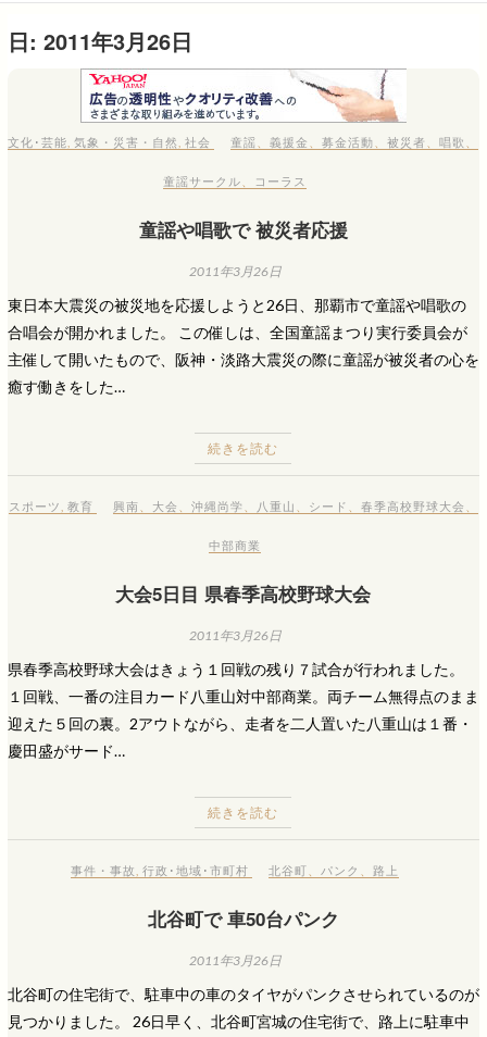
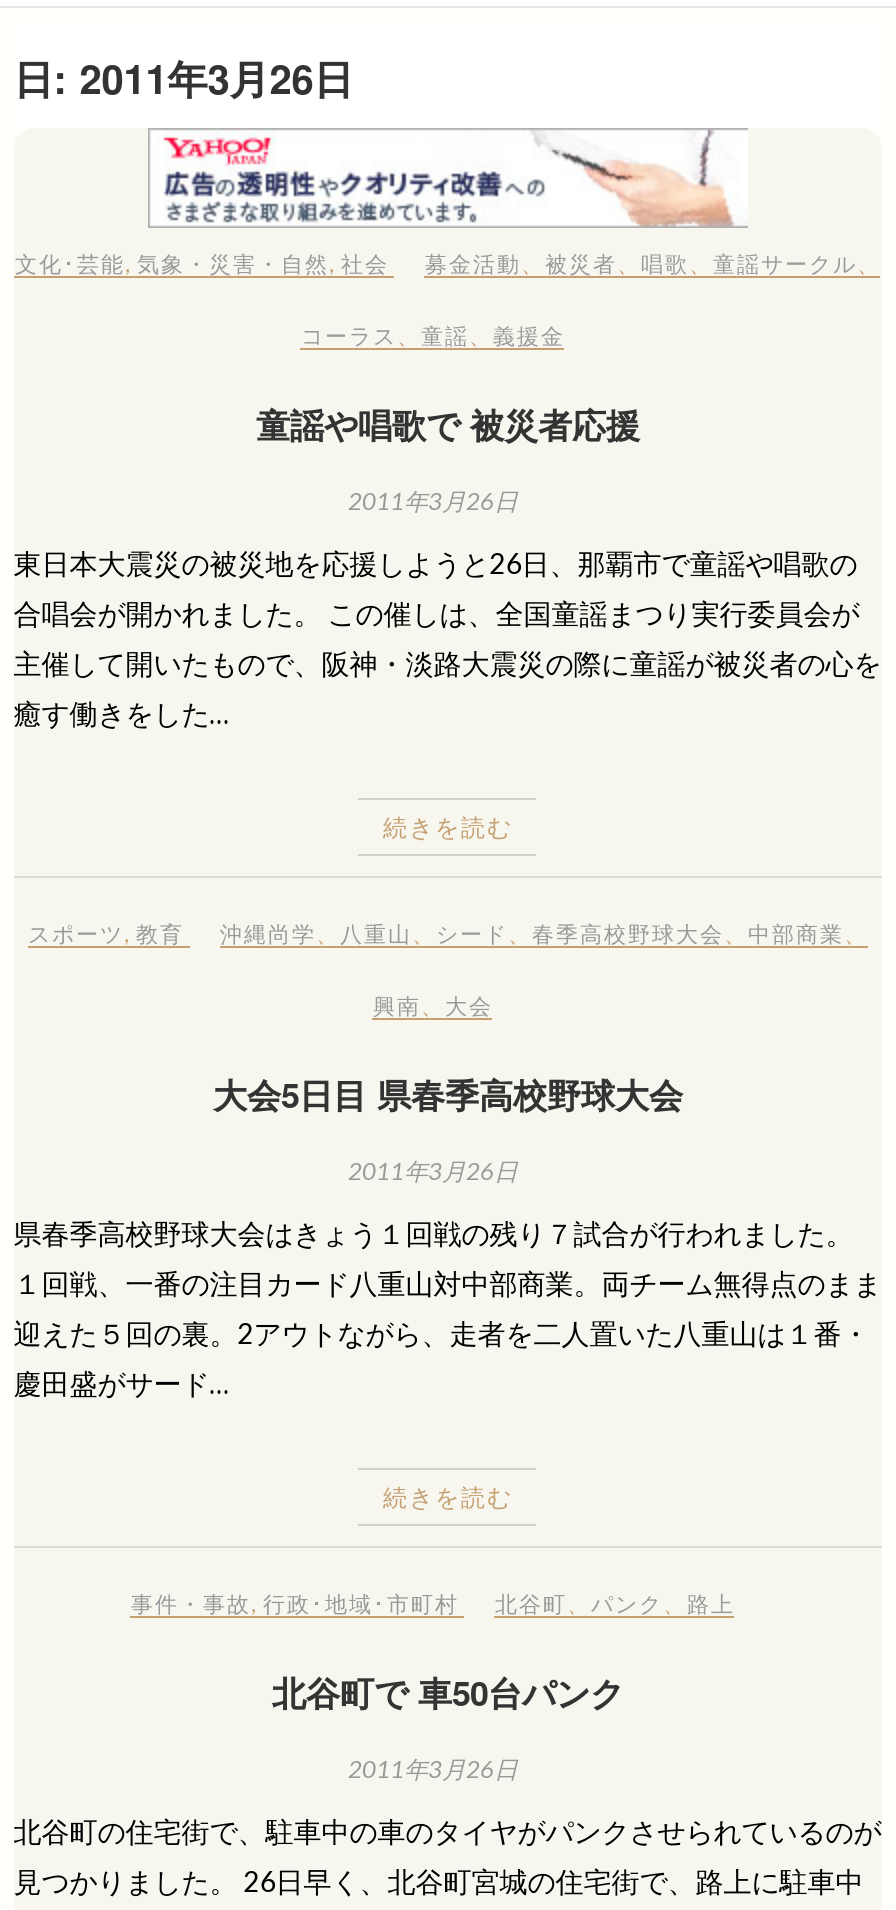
[231,135,479,149] 童謡、義援金、募金活動、被災者、唱歌、 -> [425,250,881,276] 募金活動、被災者、唱歌、童謡サークル、
[164,174,307,188] 童謡サークル、コーラス -> [301,322,565,348] コーラス、童謡、義援金
[113,499,478,513] 興南、大会、沖縄尚学、八重山、シード、春季高校野球大会、 -> [220,920,868,946] 沖縄尚学、八重山、シード、春季高校野球大会、中部商業、
[209,538,261,552] 中部商業 -> [373,992,493,1018] 興南、大会

